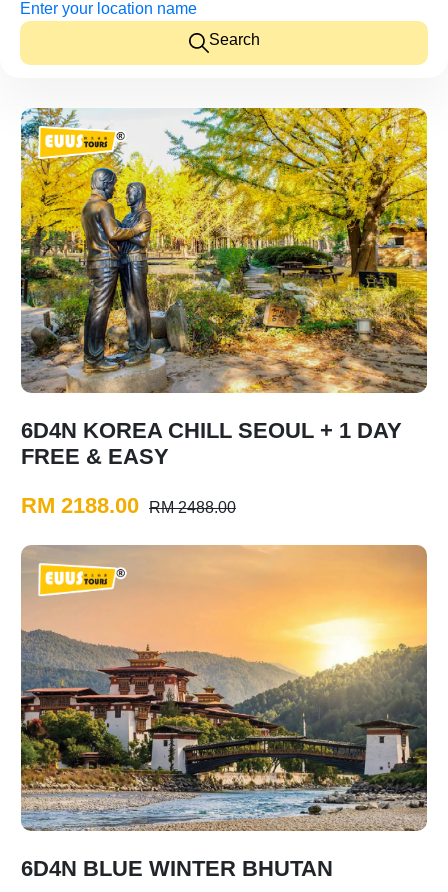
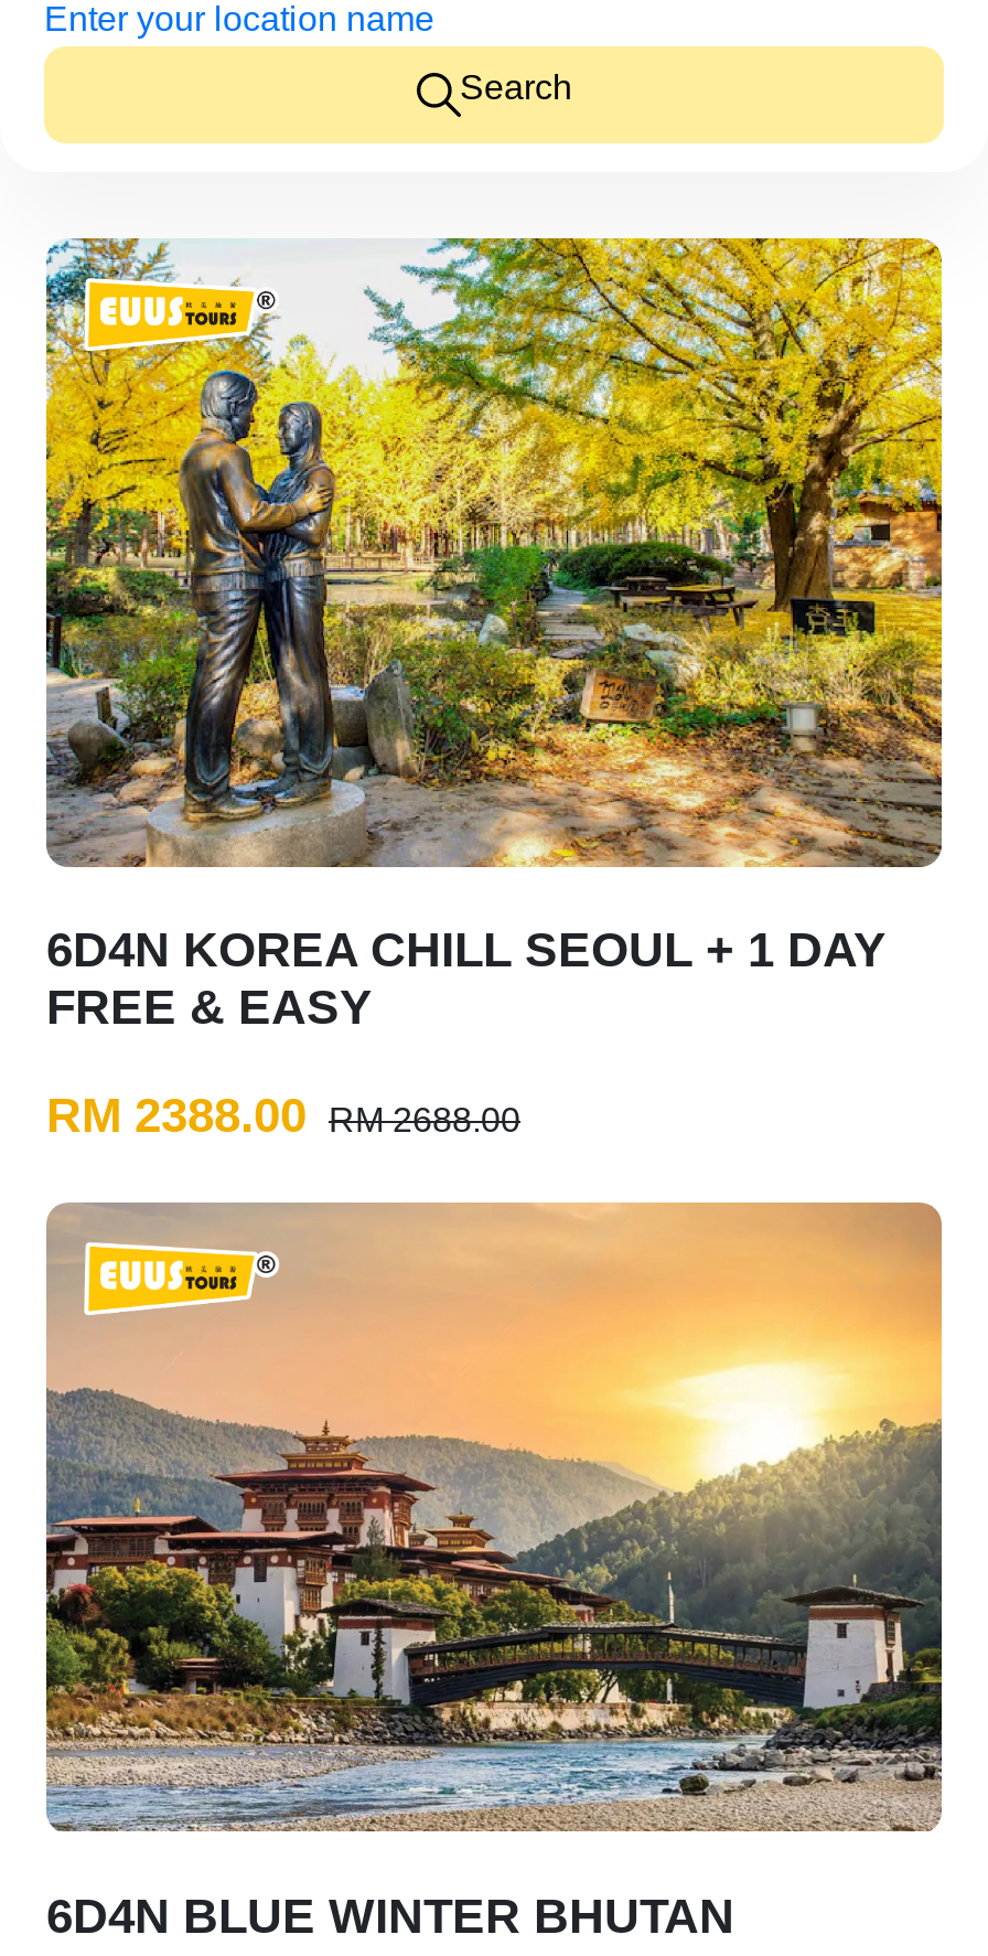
[21,493,236,518] RM 2188.00 RM 2488.00 -> [46,1089,520,1144] RM 2388.00 RM 2688.00

